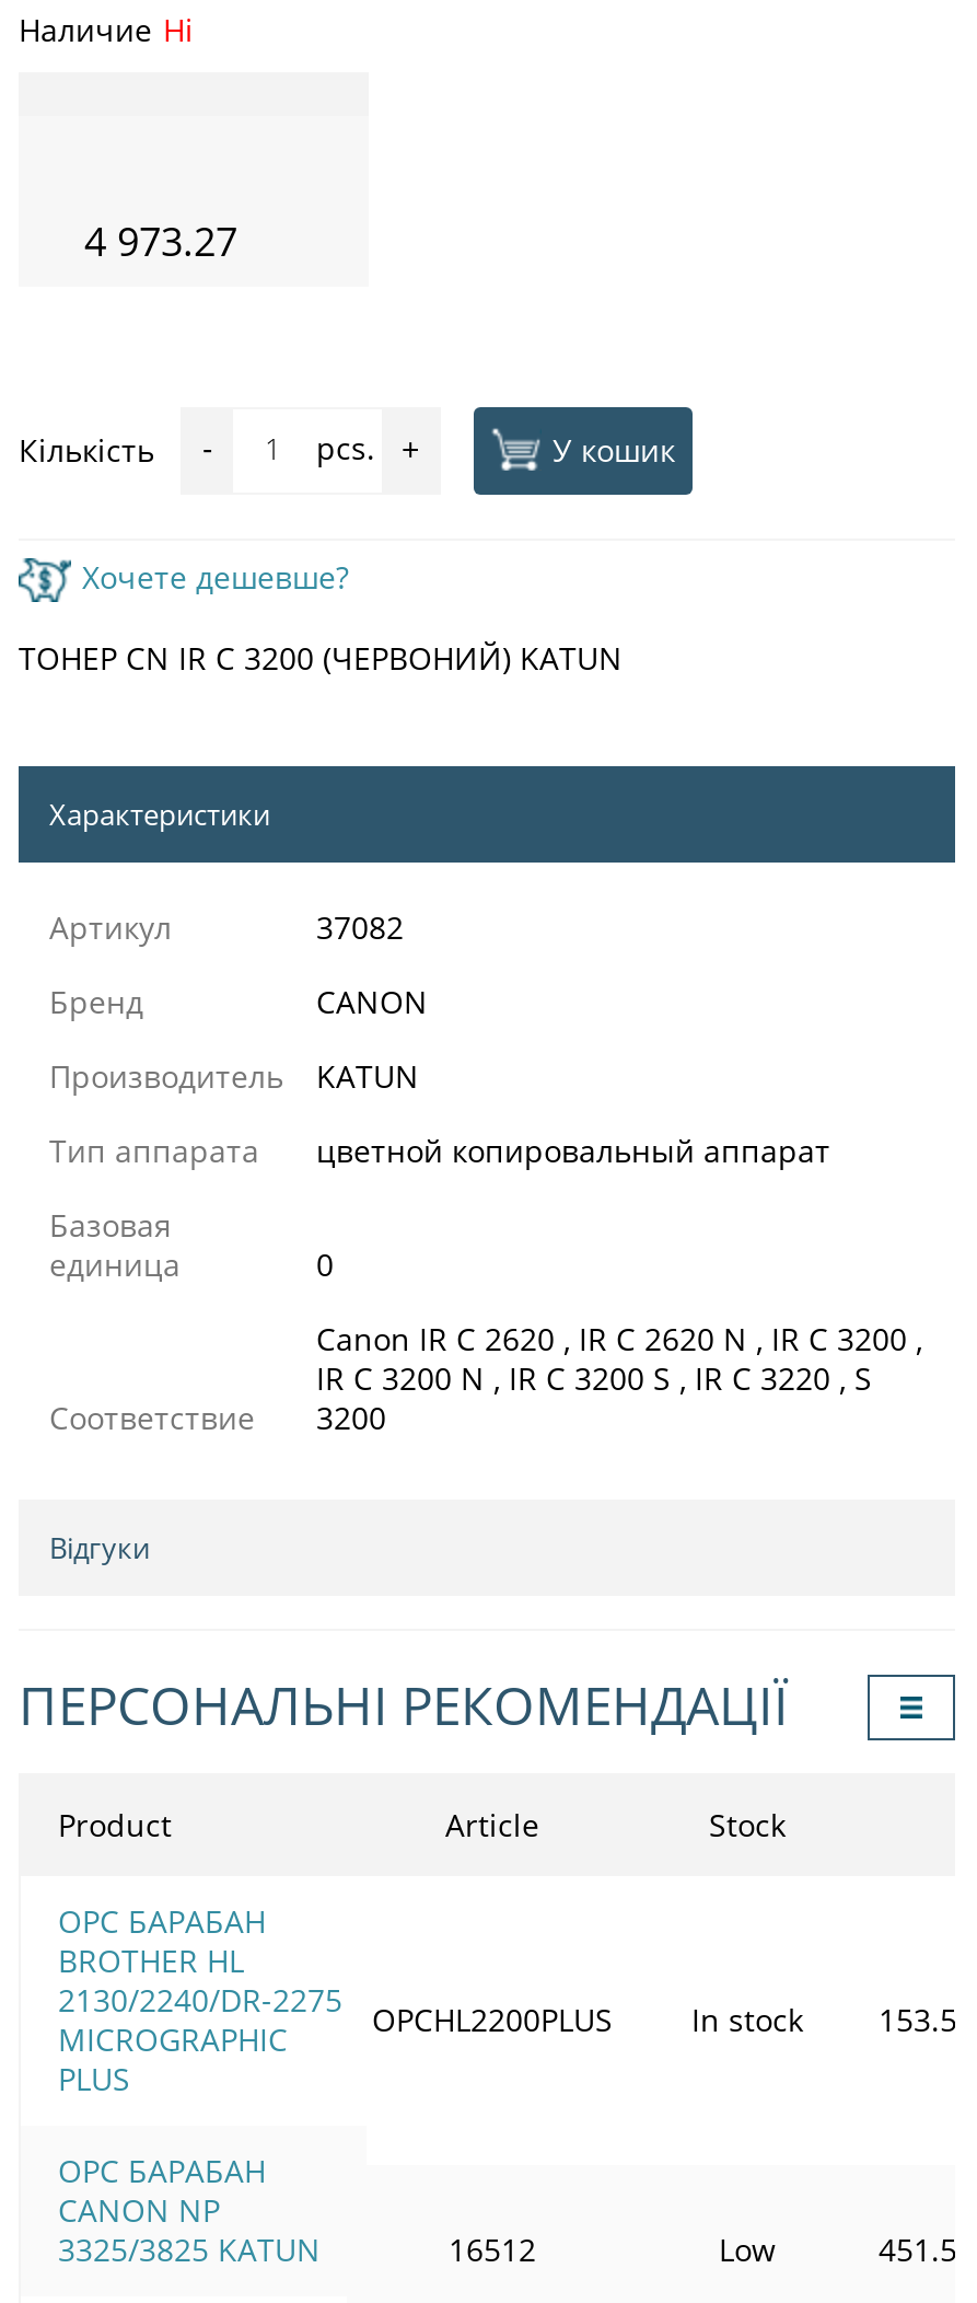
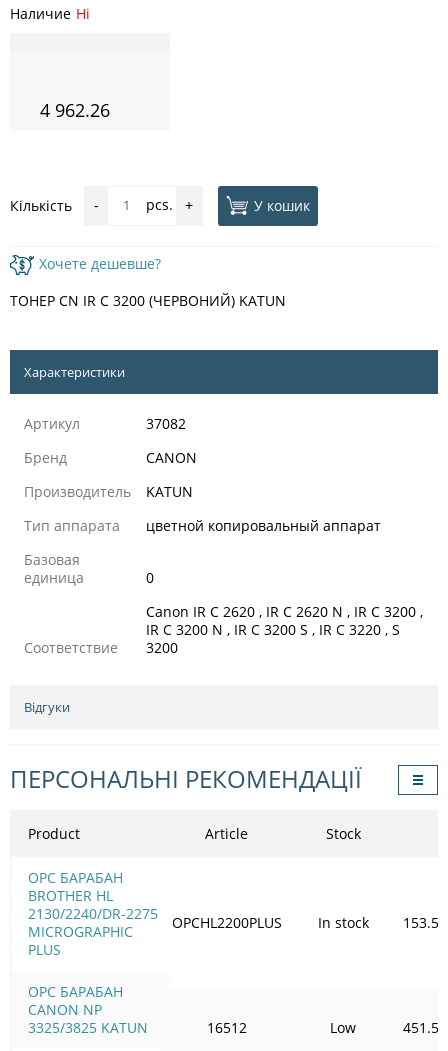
[84,213,237,266] 4 973.27 -> [40,97,110,121] 4 962.26

